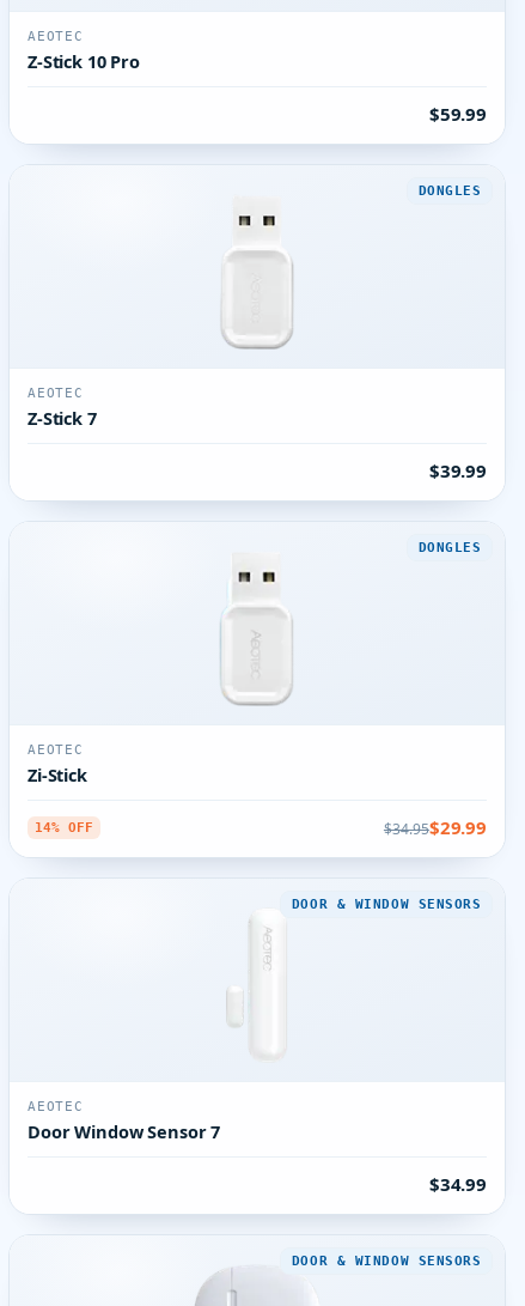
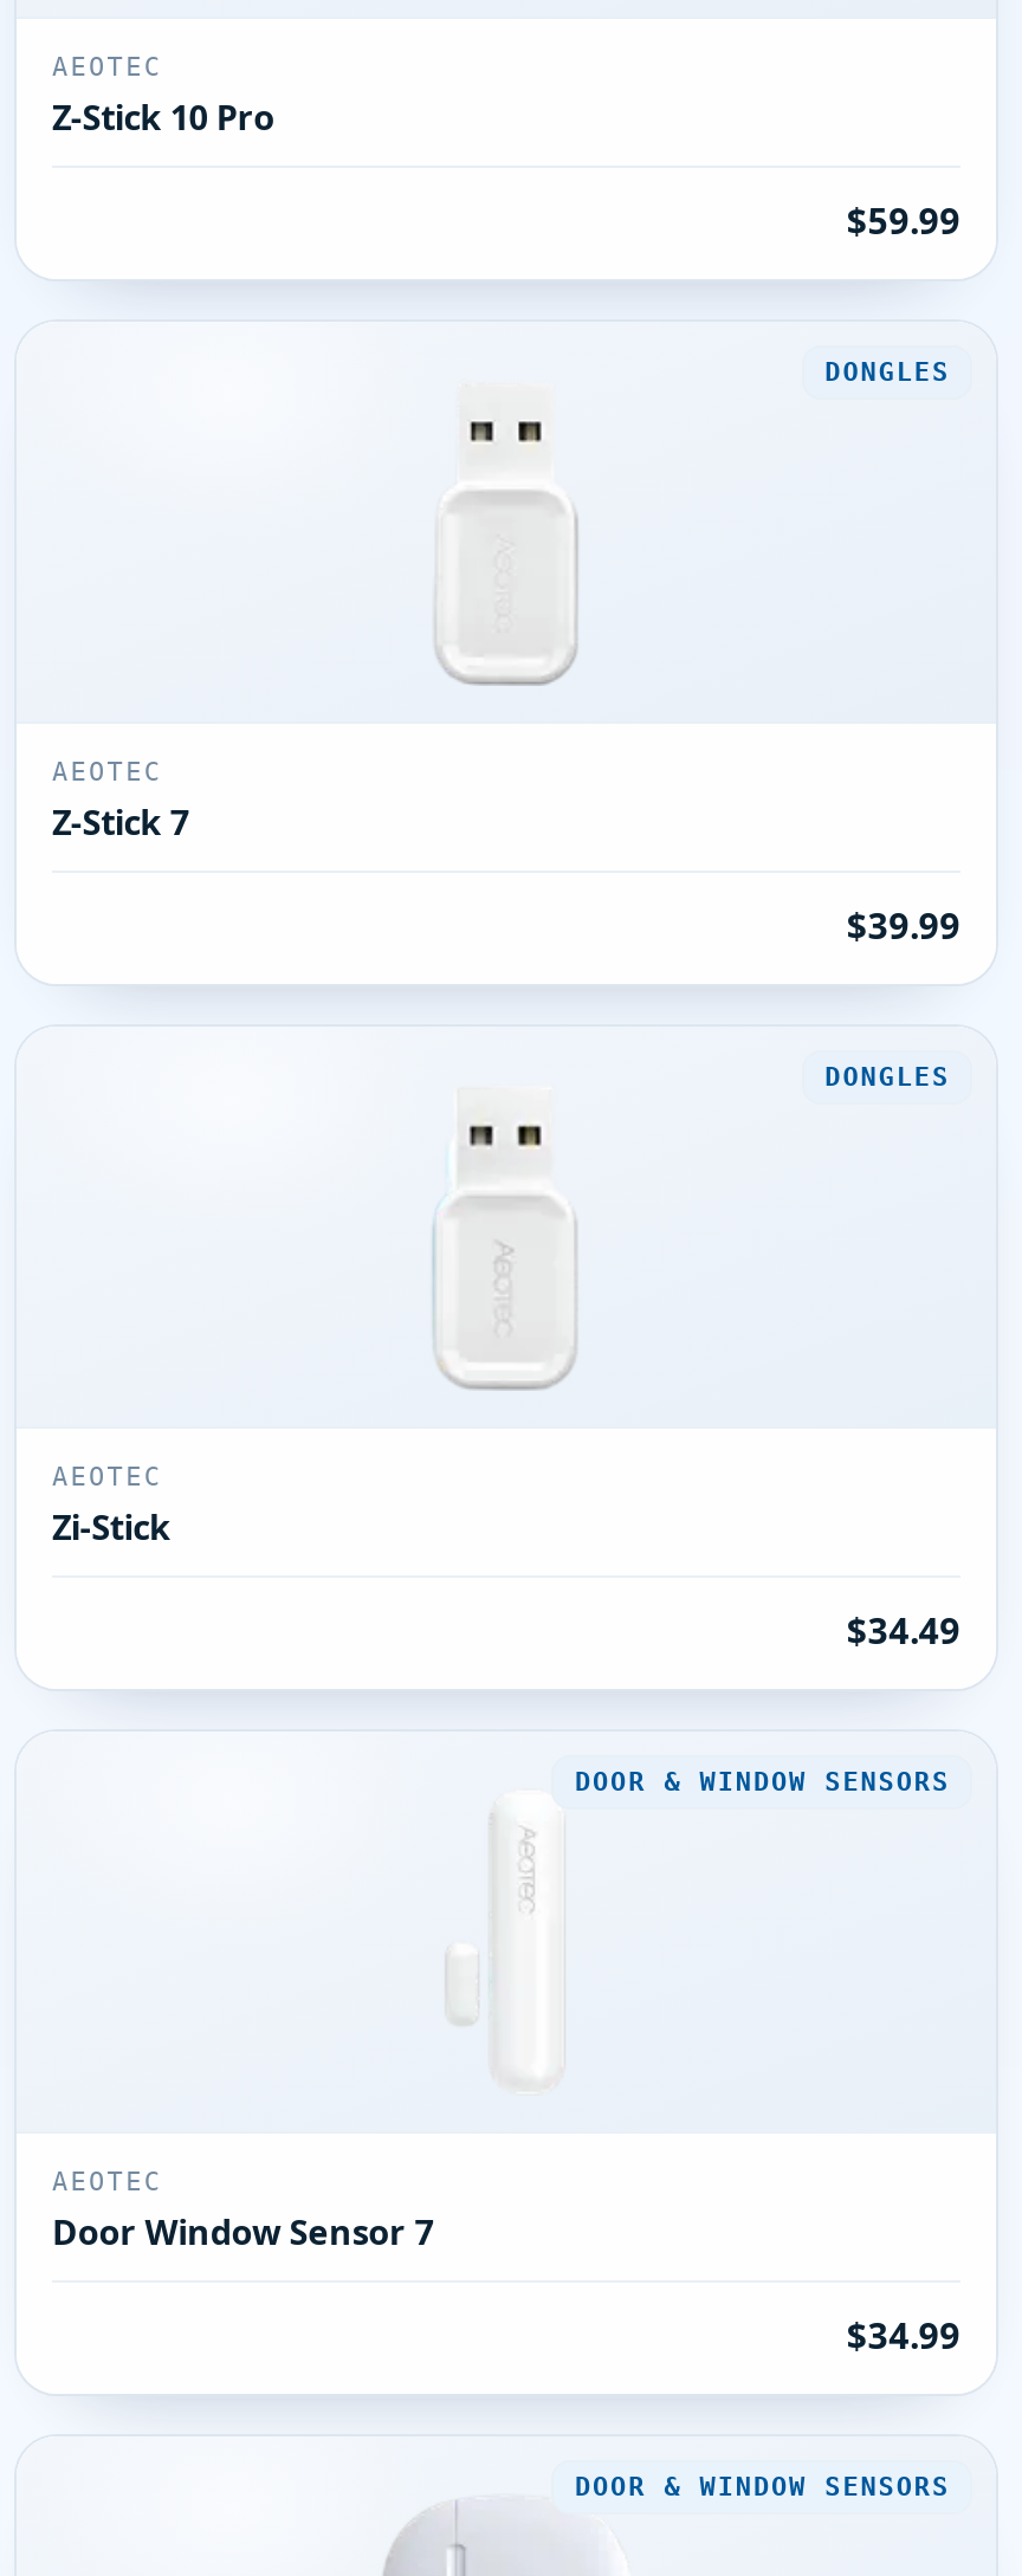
[35,815,487,839] 14% OFF | $34.95$29.99 -> [847,1606,960,1653] $34.49

